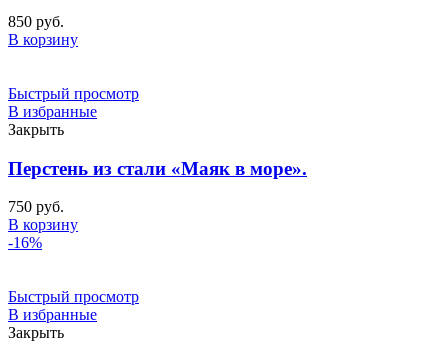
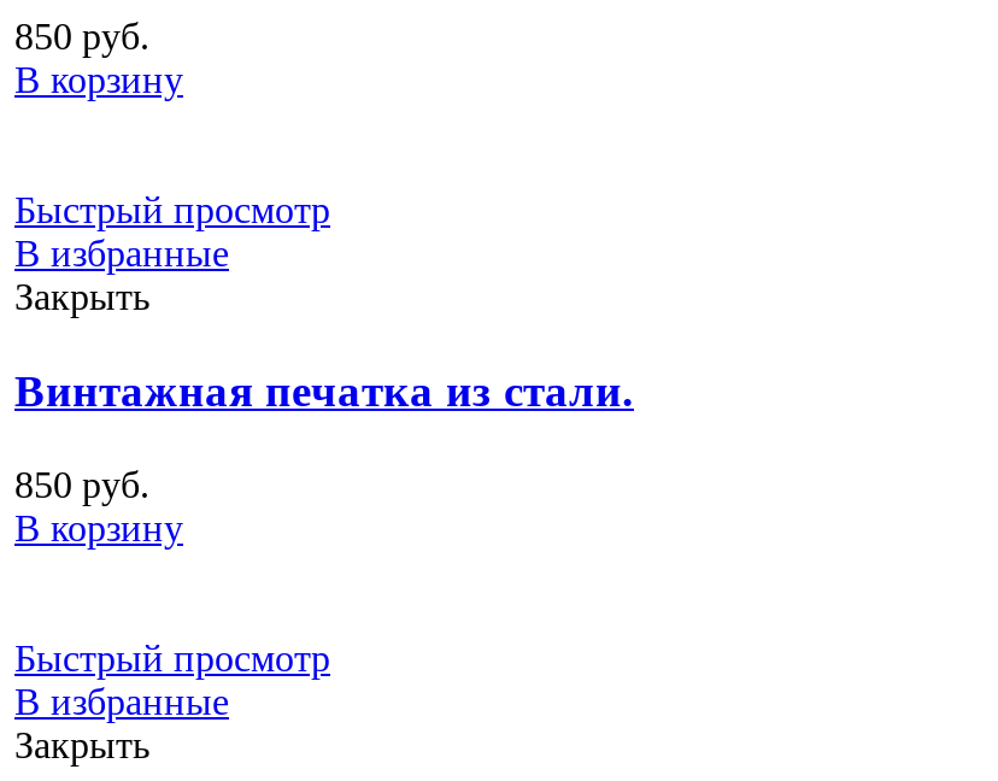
[8,158,307,179] Перстень из стали «Маяк в море». -> [14,366,634,416] Винтажная печатка из стали.
[8,198,64,215] 750 руб. -> [14,464,149,505] 850 руб.
[8,234,42,251] -16% -> none

